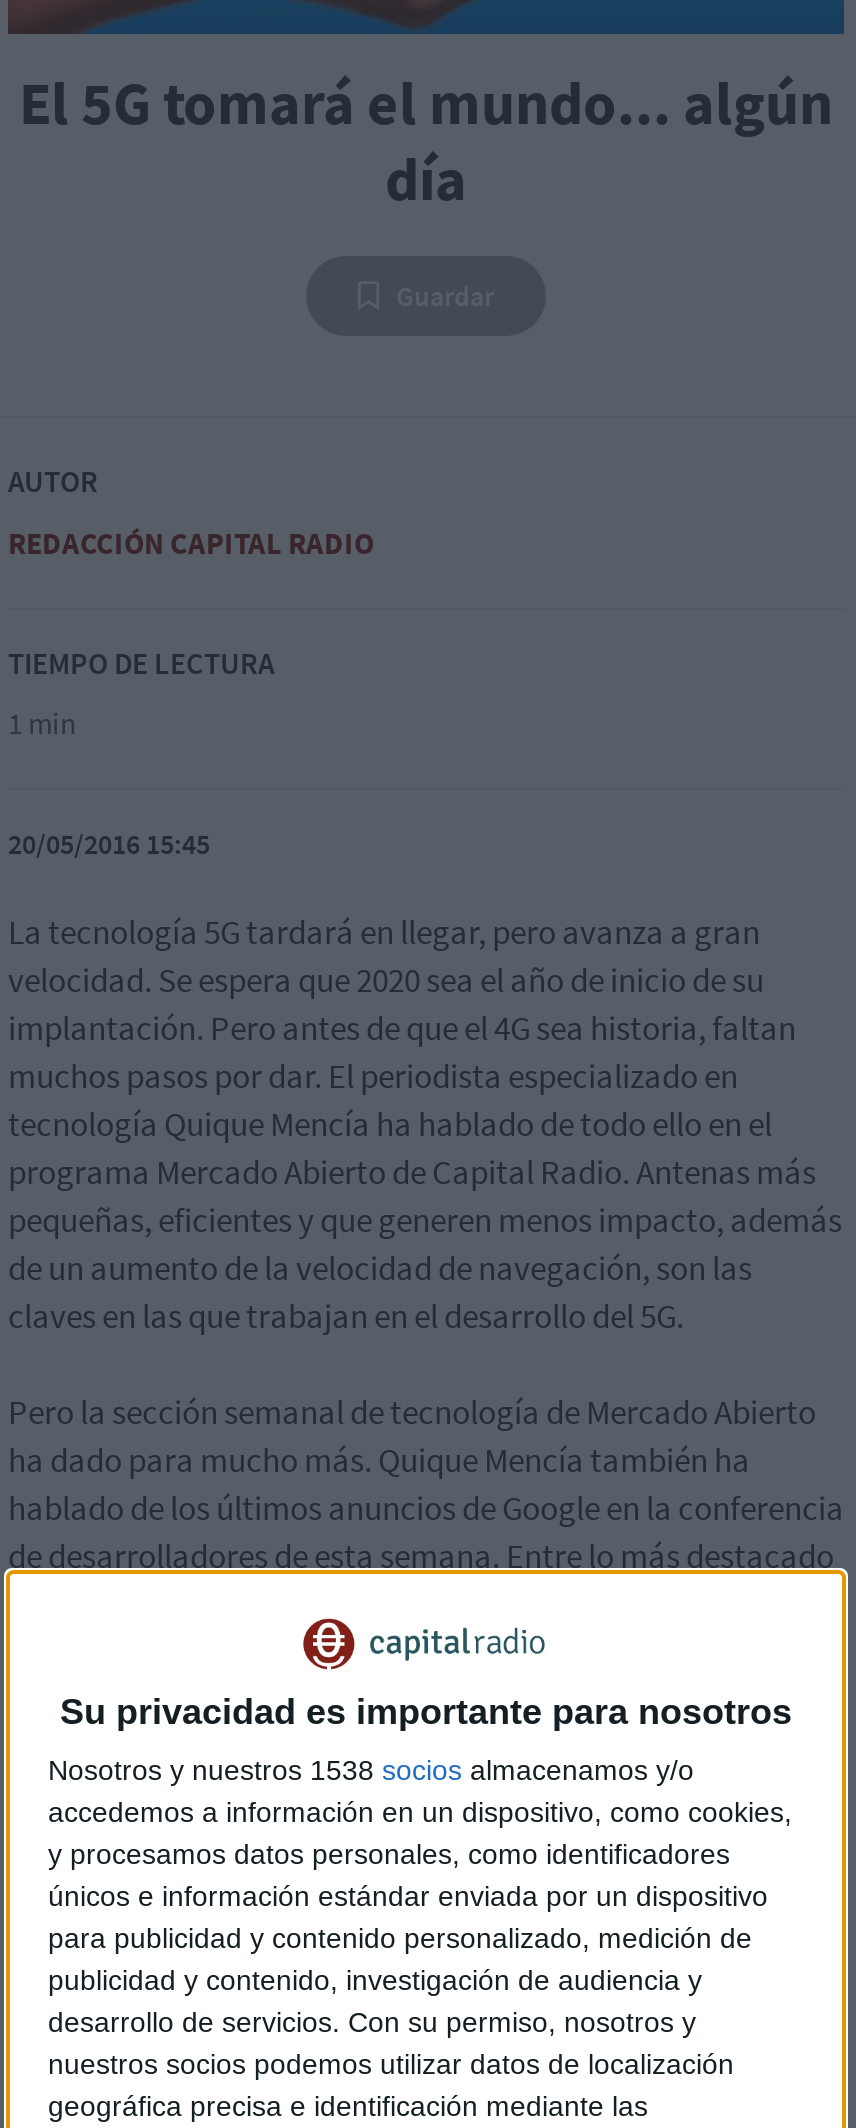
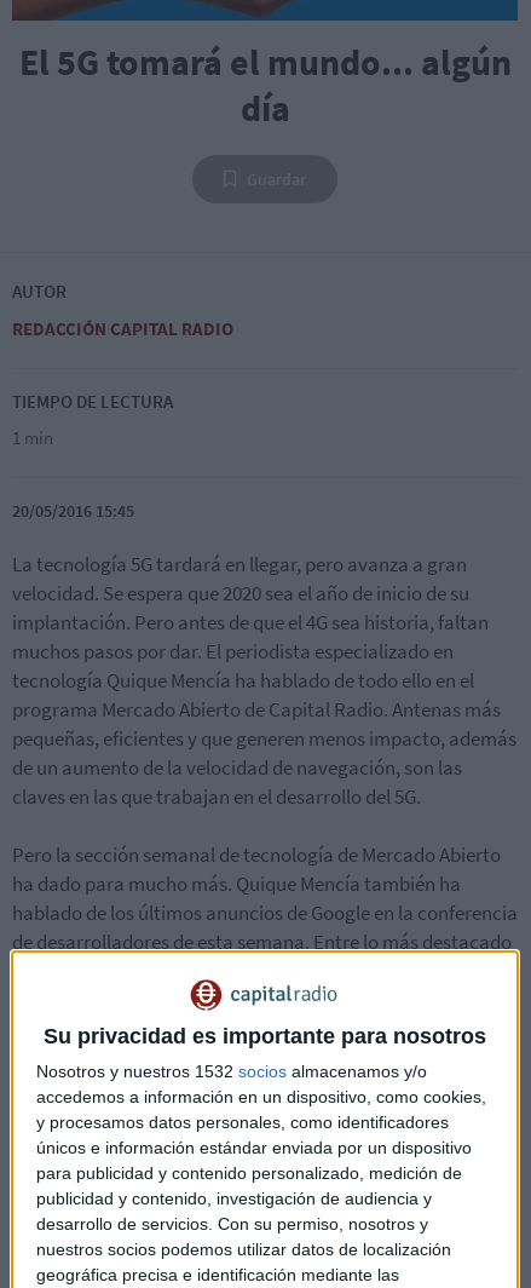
[48,1753,694,1785] Nosotros y nuestros 1538 socios almacenamos y/o -> [36,1061,427,1081] Nosotros y nuestros 1532 socios almacenamos y/o

